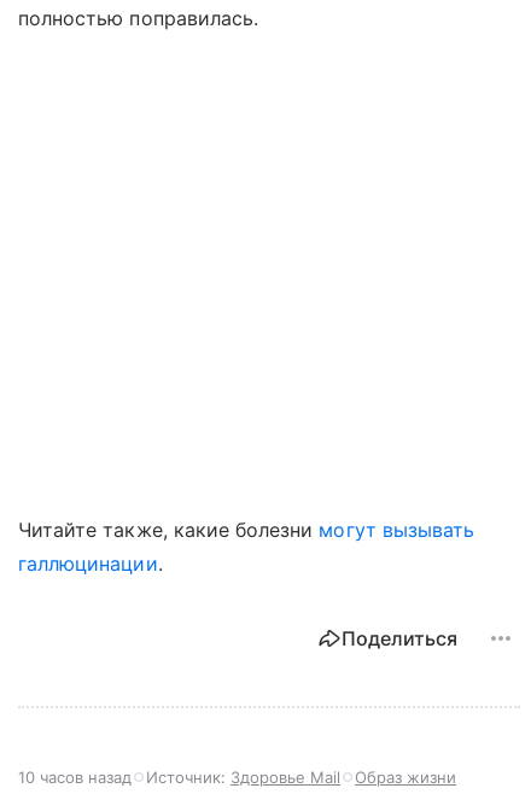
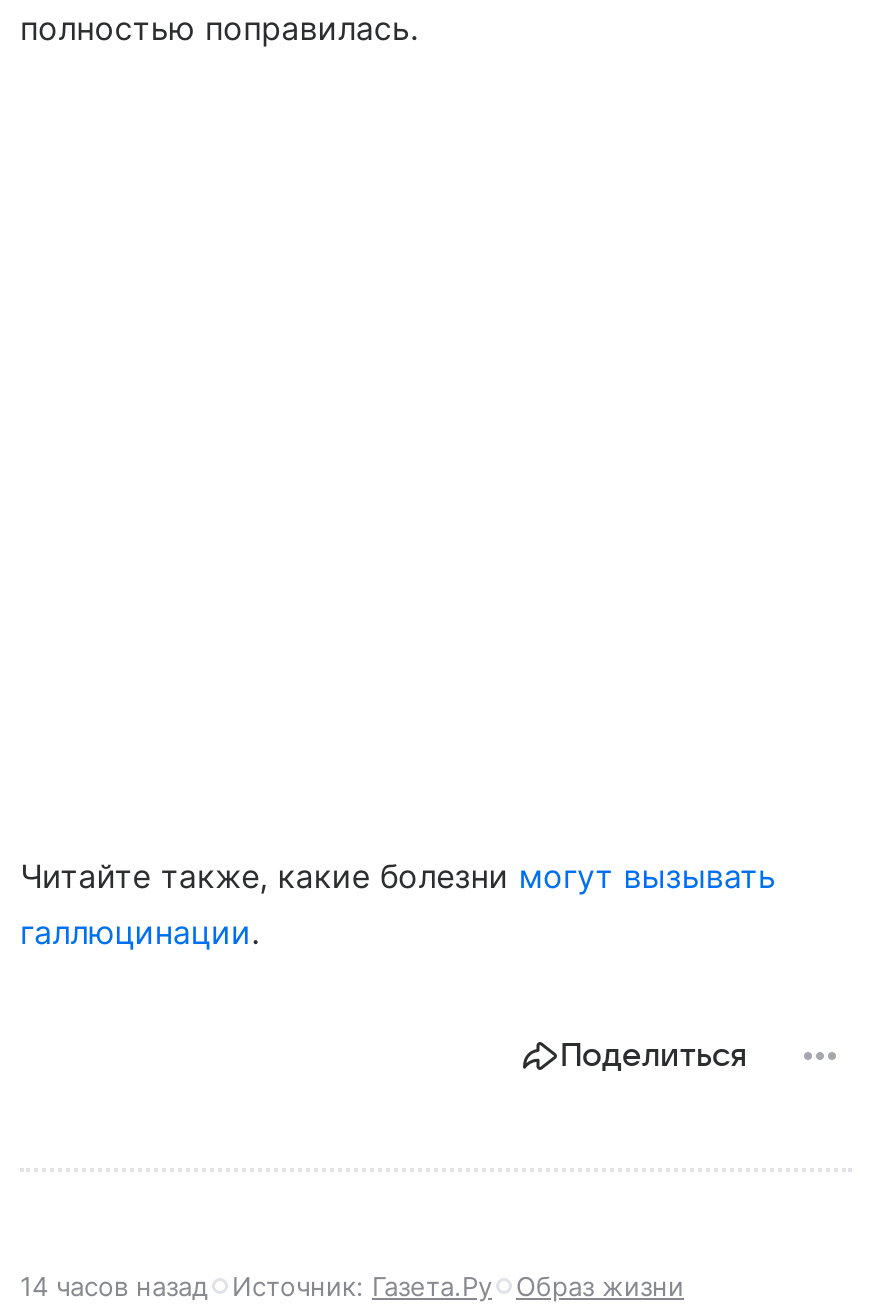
[18,768,340,787] 10 часов назад | Источник: Здоровье Mail -> [20,1270,492,1302] 14 часов назад | Источник: Газета.Ру

